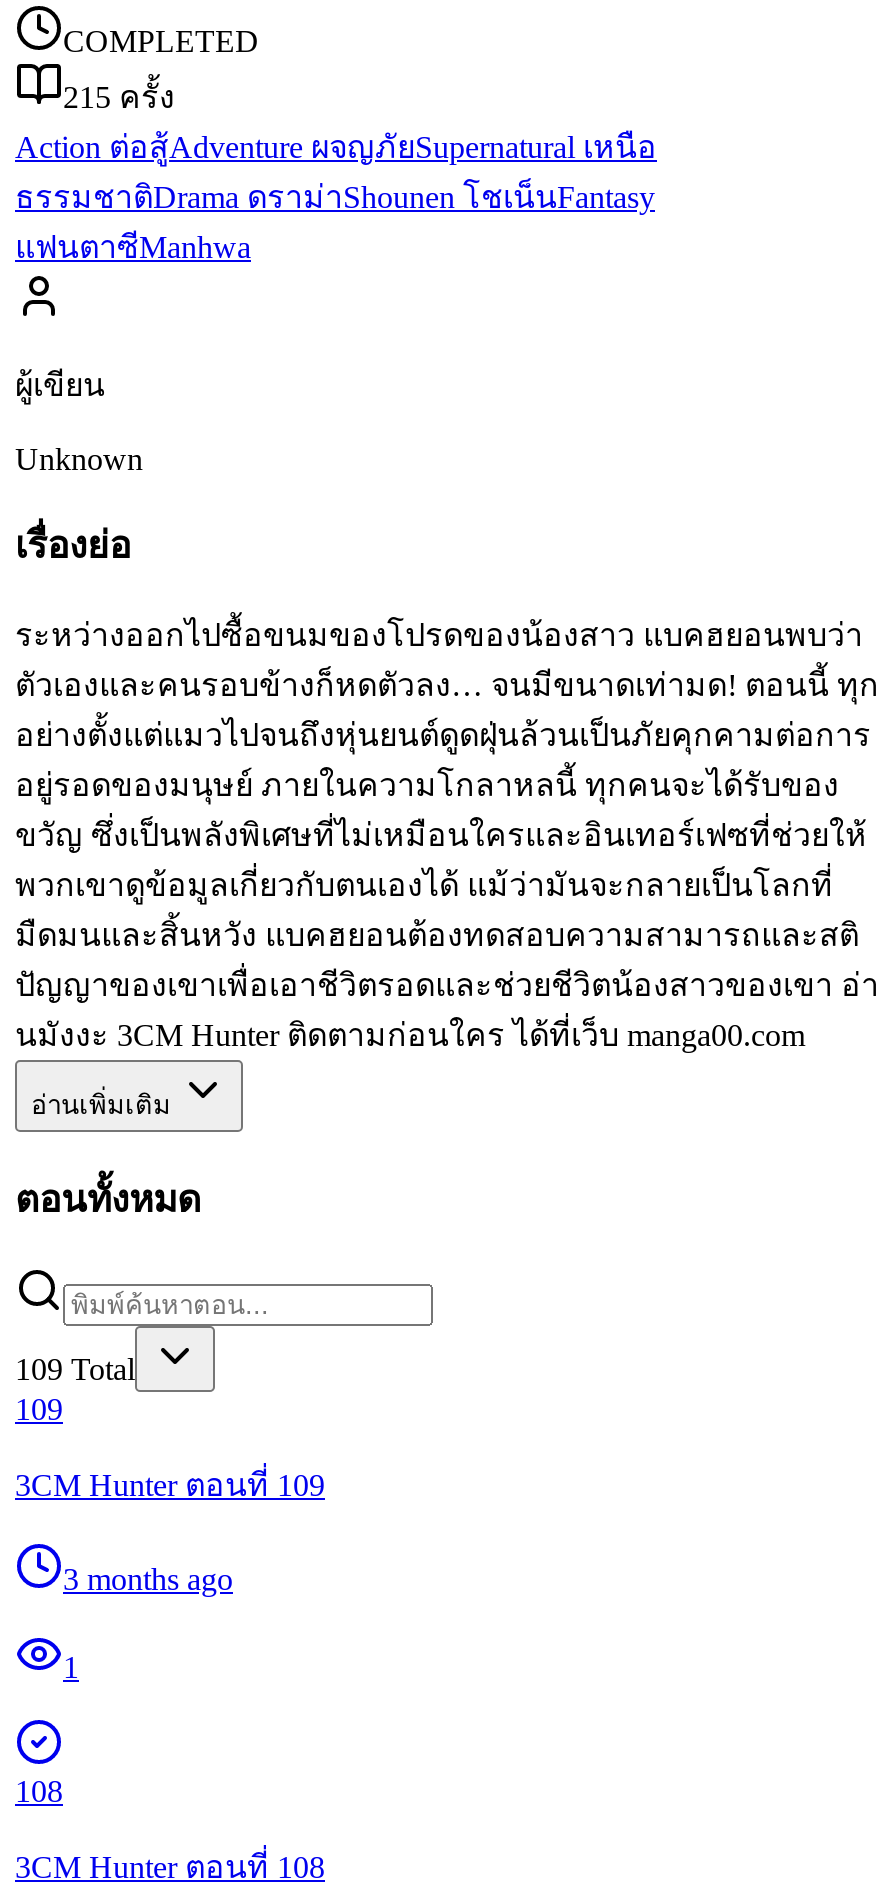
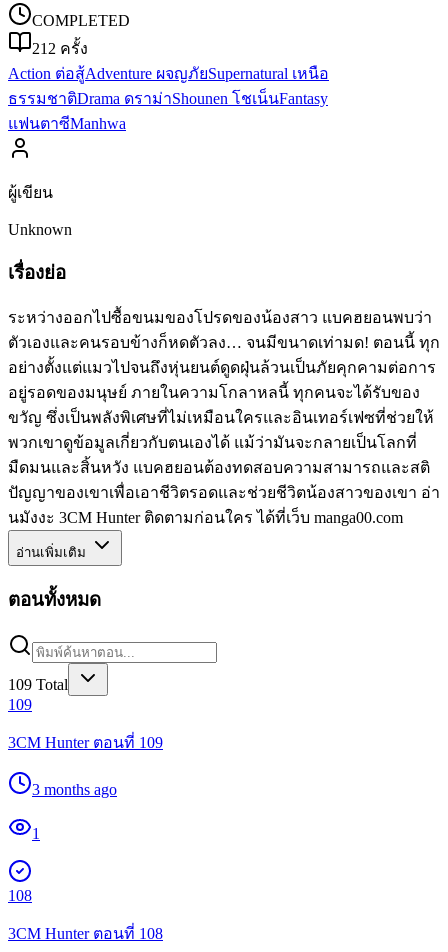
[63,80,175,114] 215ครั้ง -> [32,40,88,57] 212ครั้ง

